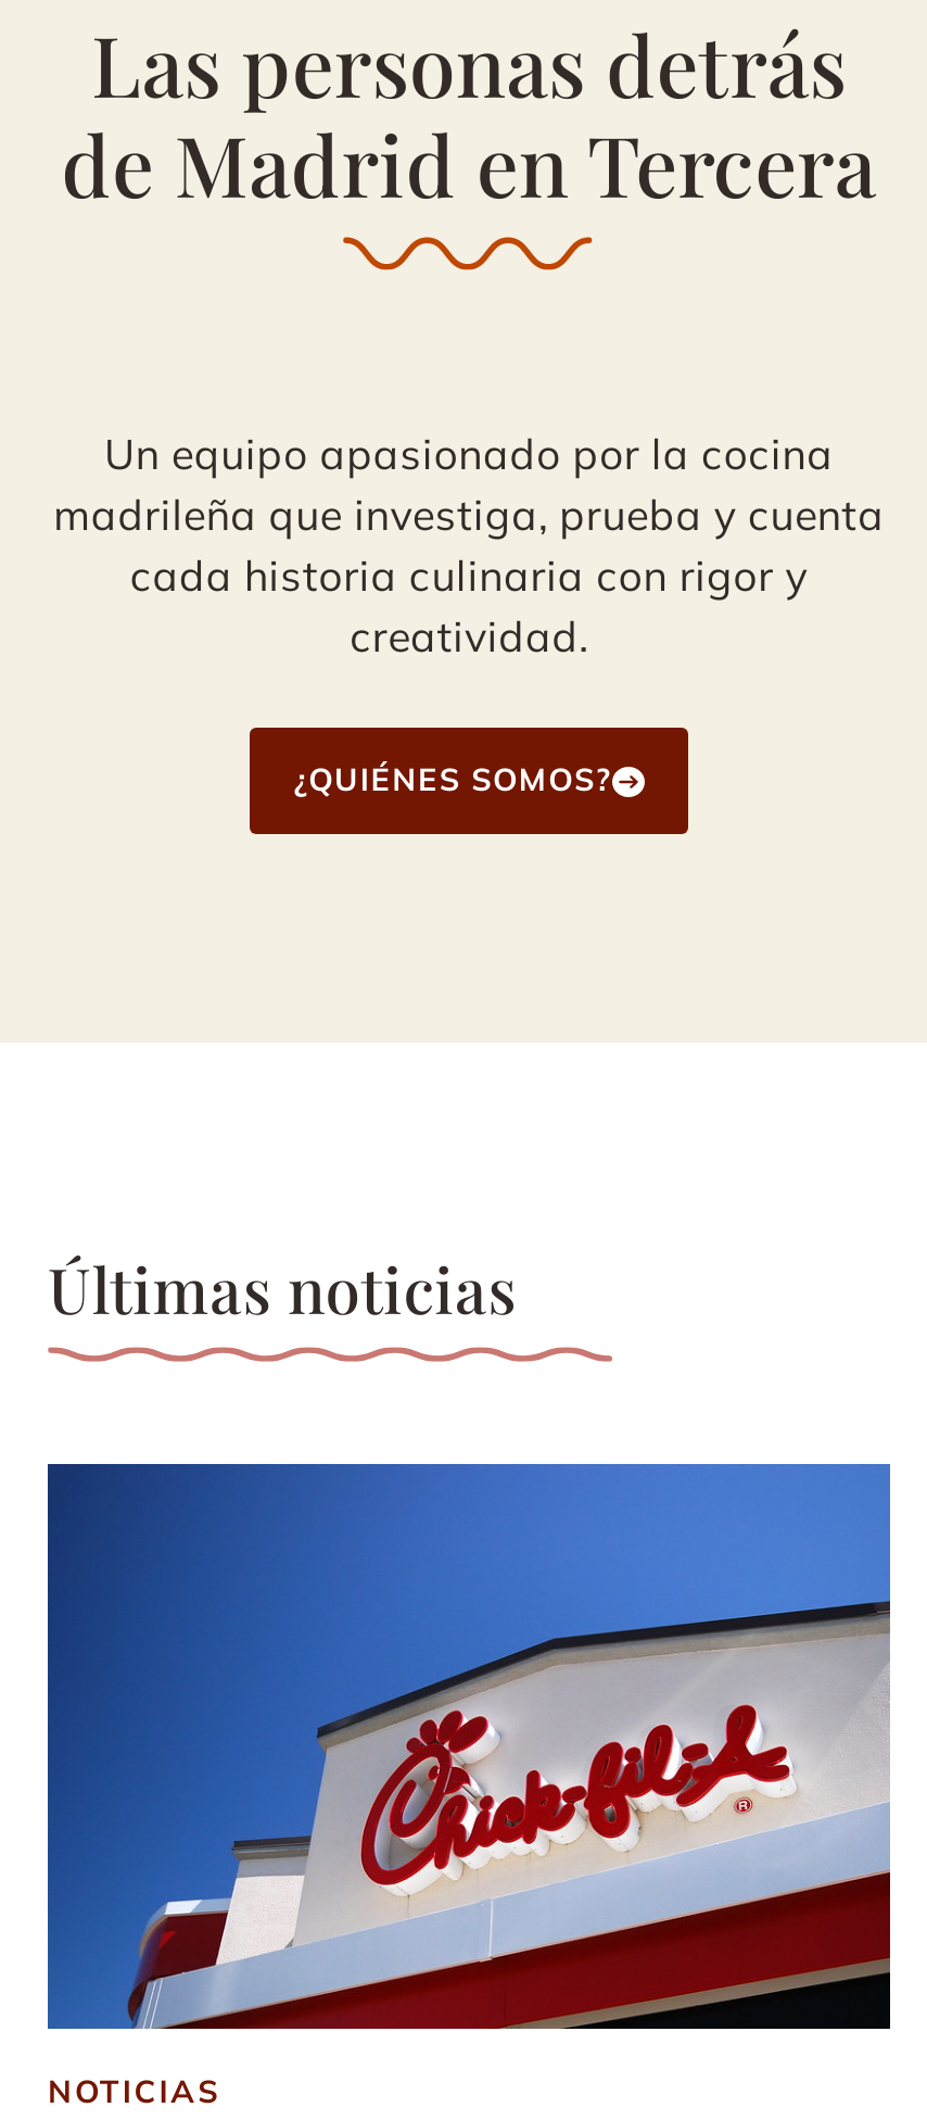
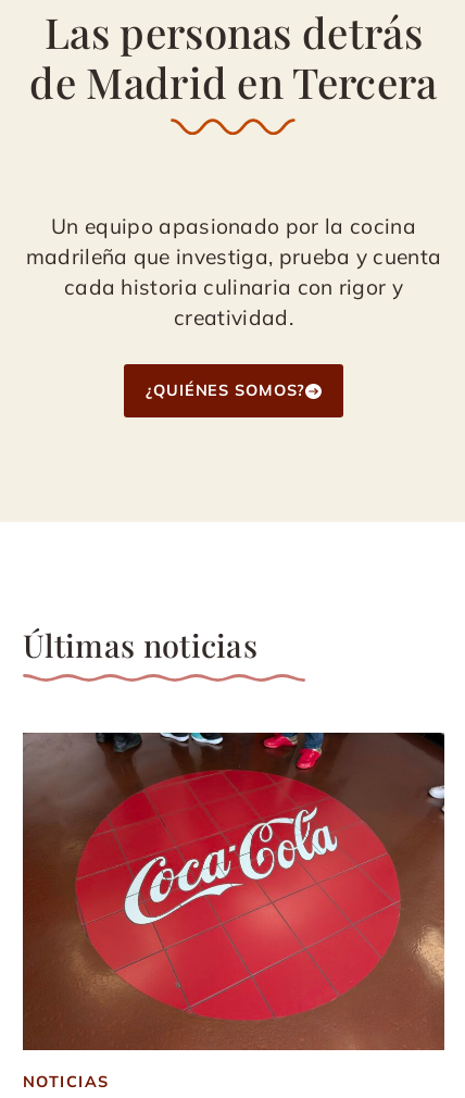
[46,1462,892,2031] [image] -> [22,732,445,1051] [image]

